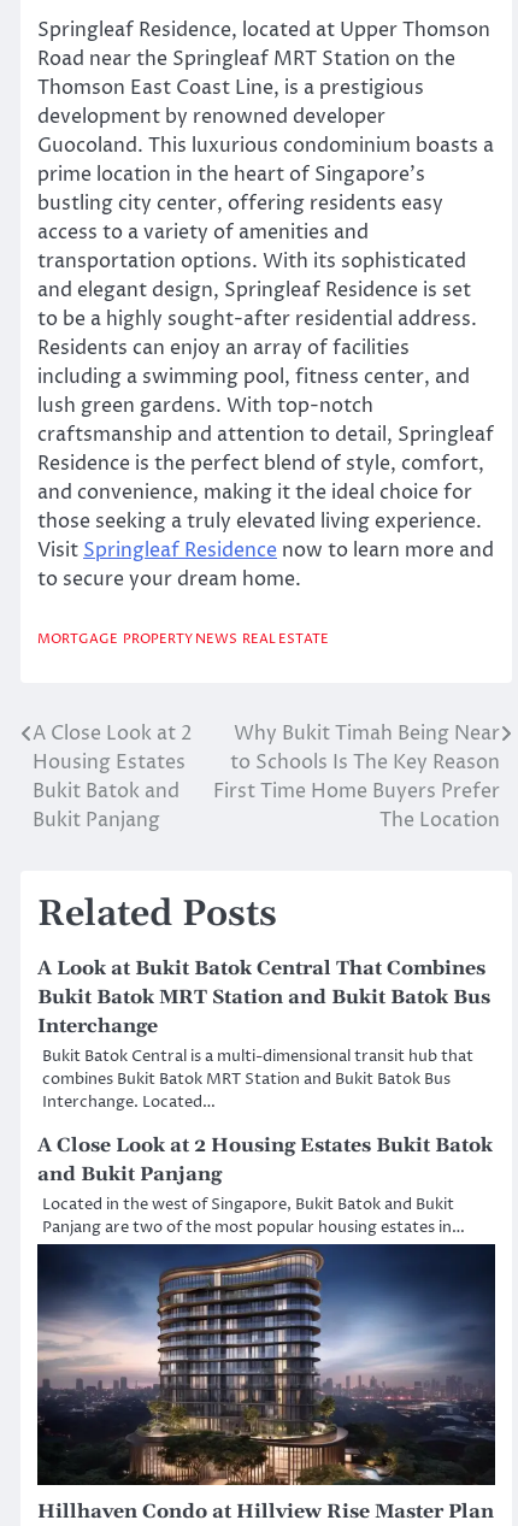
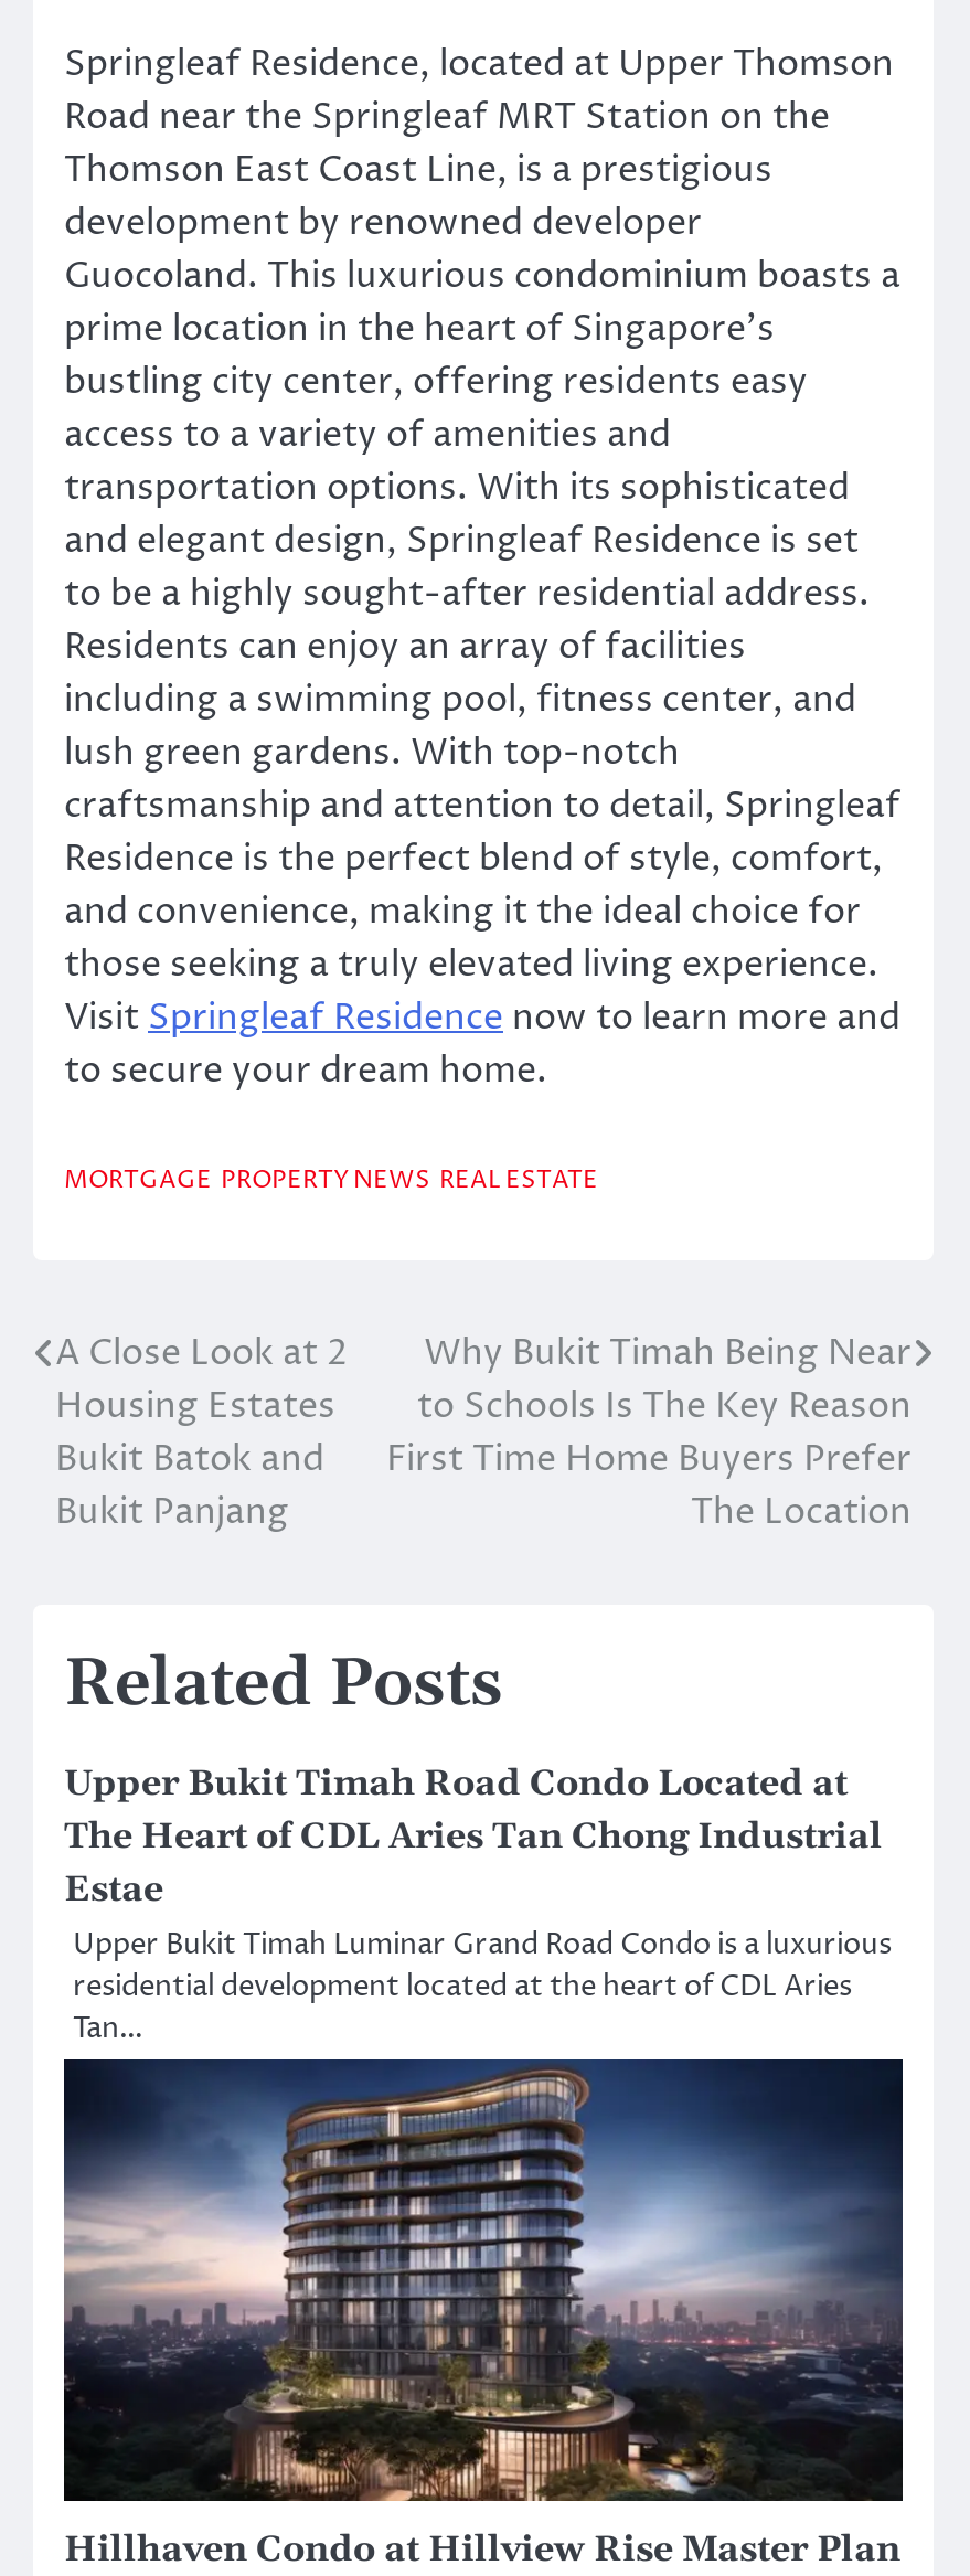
[37,956,493,1238] A Look at Bukit Batok Central That Combines | Bukit Batok MRT Station and Bukit Batok Bus | Interchange | Bukit Batok Central is a multi-dimensional transit hub that | combines Bukit Batok MRT Station and Bukit Batok Bus | Interchange. Located… | A Close Look at 2 Housing Estates Bukit Batok | and Bukit Panjang | Located in the west of Singapore, Bukit Batok and Bukit | Panjang are two of the most popular housing estates in… -> [64,1761,892,2048] Upper Bukit Timah Road Condo Located at | The Heart of CDL Aries Tan Chong Industrial | Estae | Upper Bukit Timah Luminar Grand Road Condo is a luxurious | residential development located at the heart of CDL Aries | Tan…

